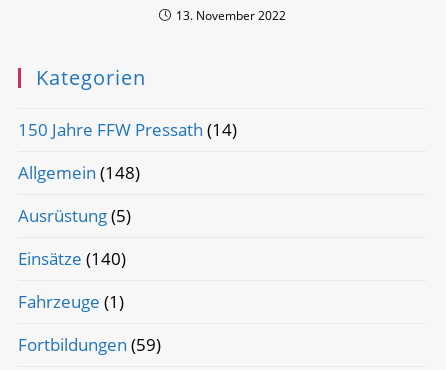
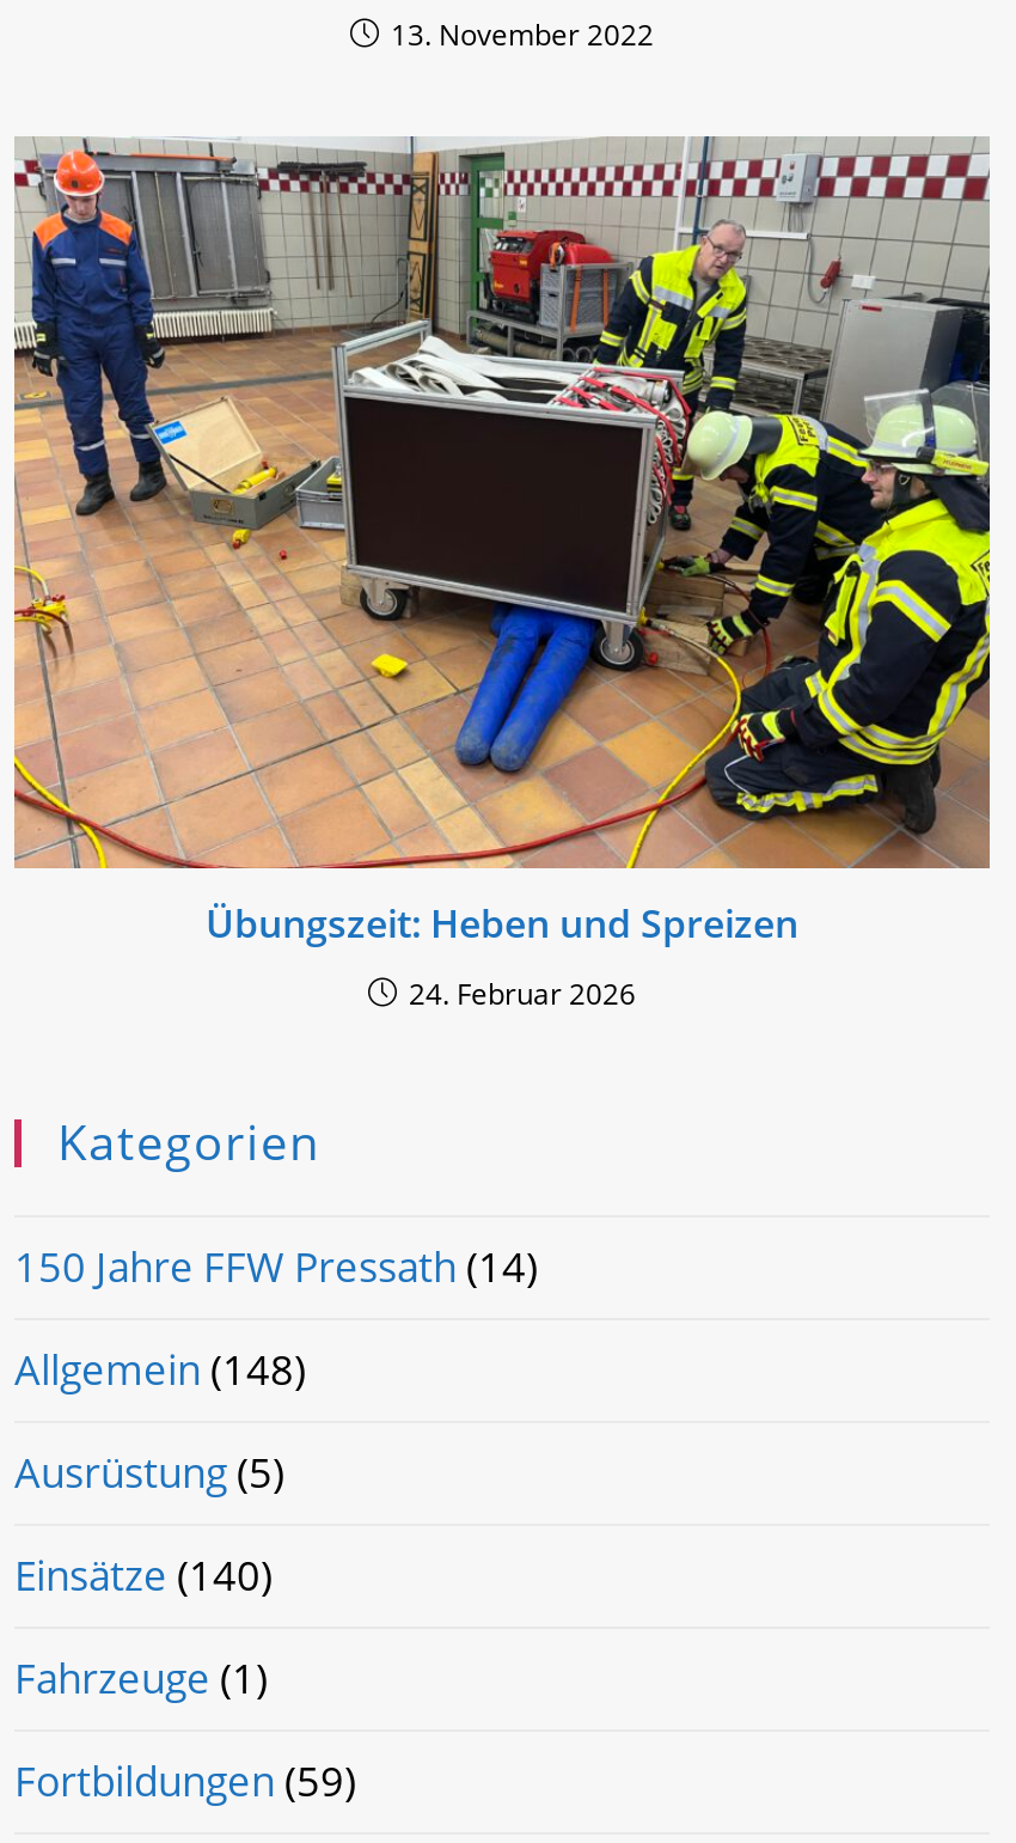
none -> [12,134,992,1014] [image] | Übungszeit: Heben und Spreizen | 24. Februar 2026

